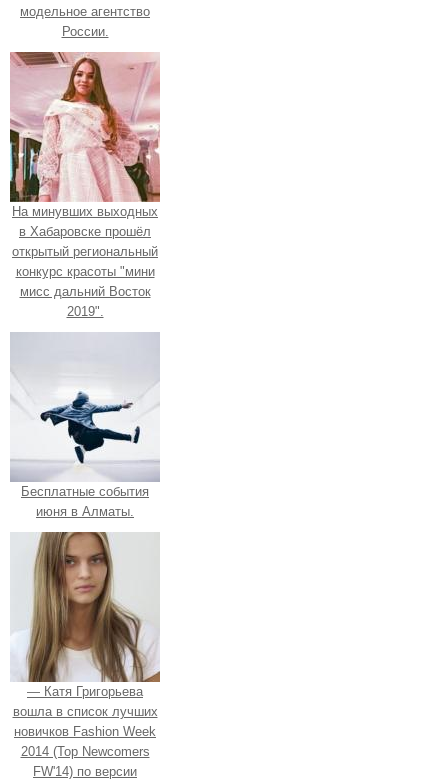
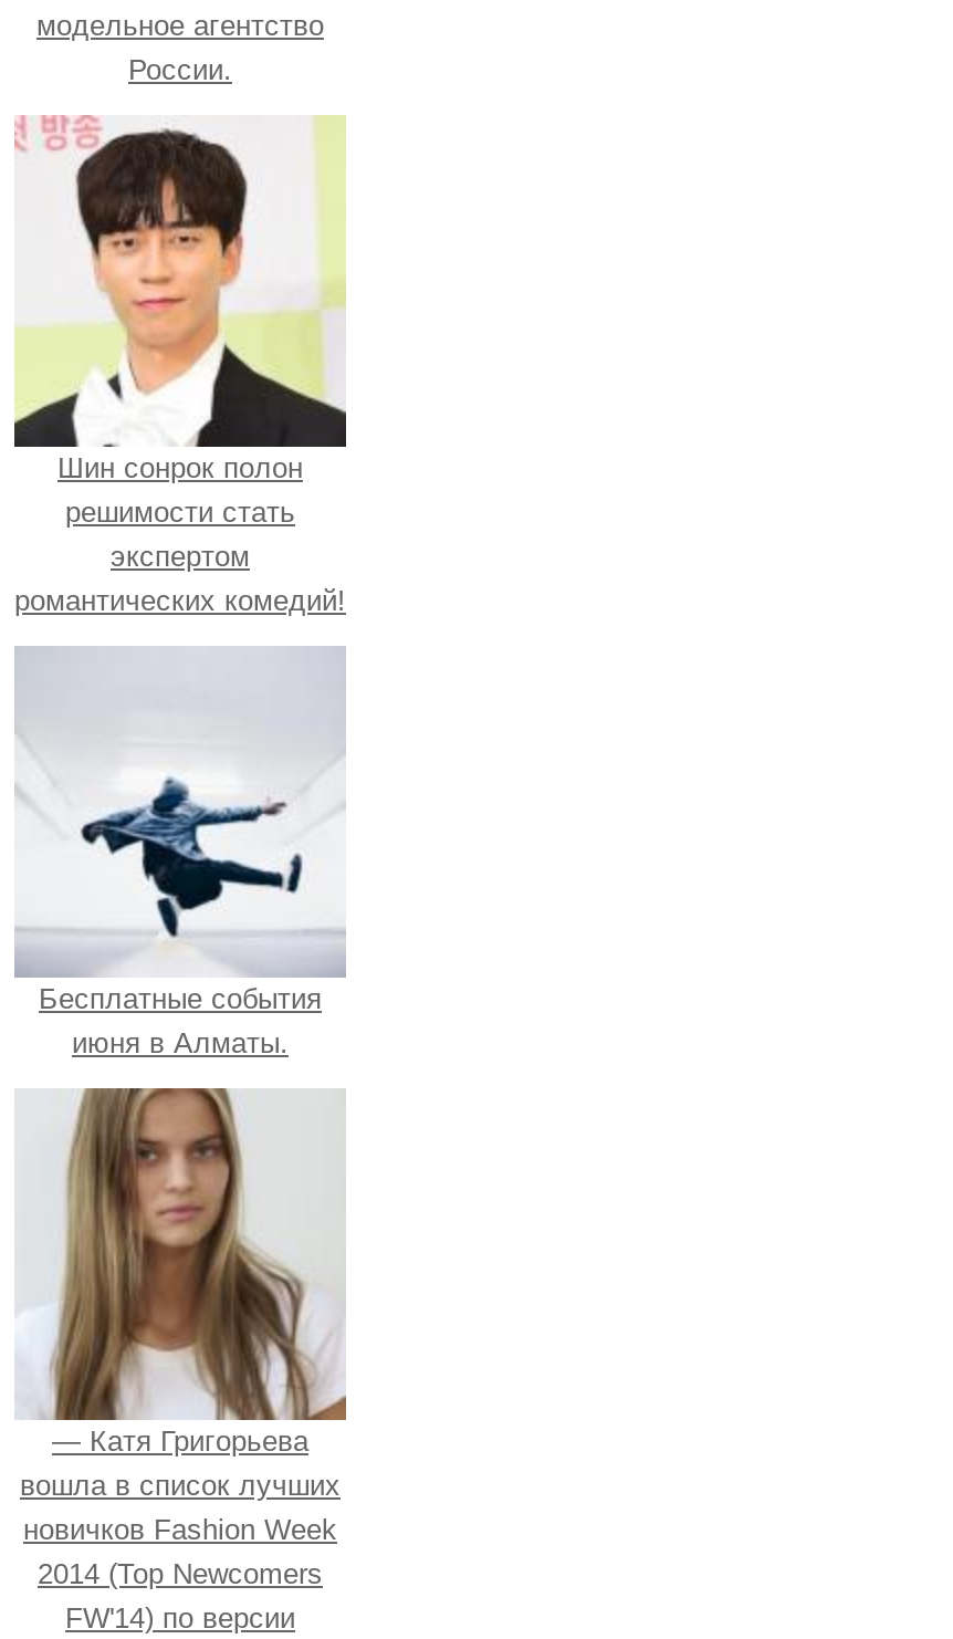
[9,51,161,196] [image] -> [14,115,346,345] [image]
[12,203,158,318] На минувших выходных | в Хабаровске прошёл | открытый региональный | конкурс красоты "мини | мисс дальний Восток | 2019". -> [14,450,346,616] Шин сонрок полон | решимости стать | экспертом | романтических комедий!

